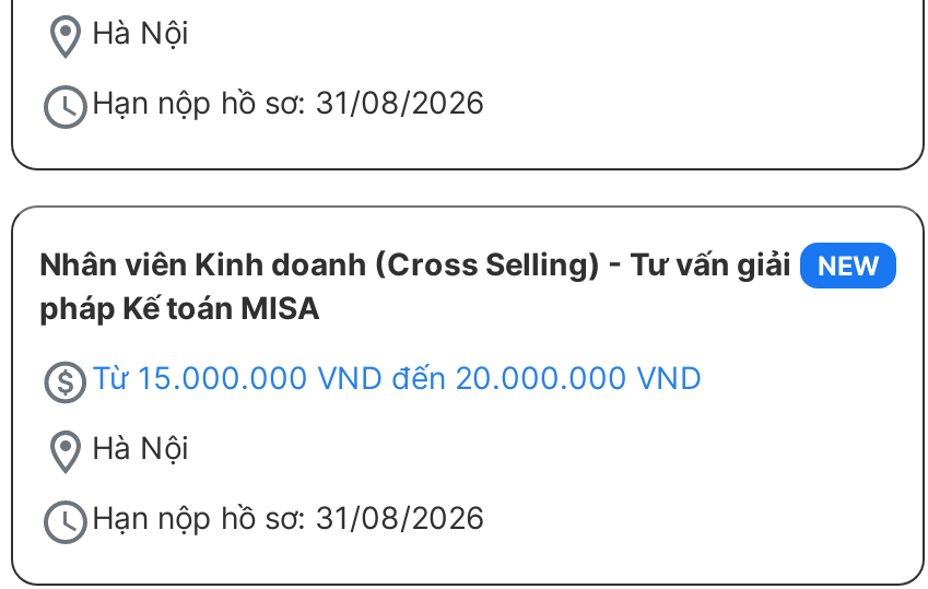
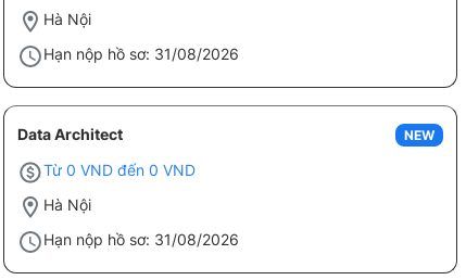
[39,245,791,326] Nhân viên Kinh doanh (Cross Selling) - Tư vấn giải | pháp Kế toán MISA -> [17,125,123,143] Data Architect
[92,358,702,396] Từ 15.000.000 VND đến 20.000.000 VND -> [43,161,196,179] Từ 0 VND đến 0 VND

